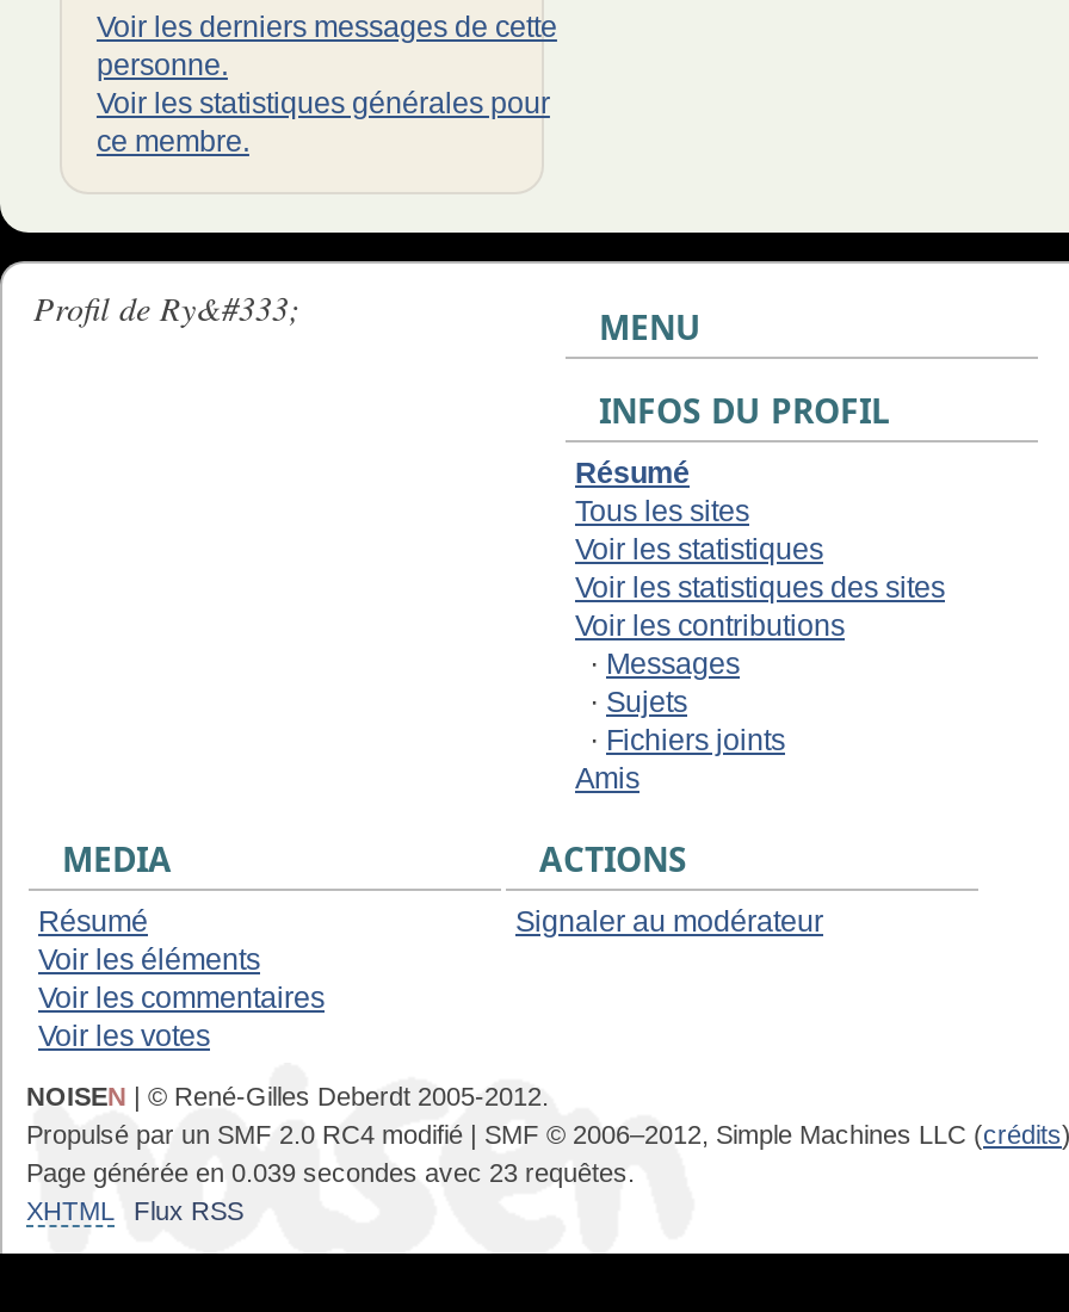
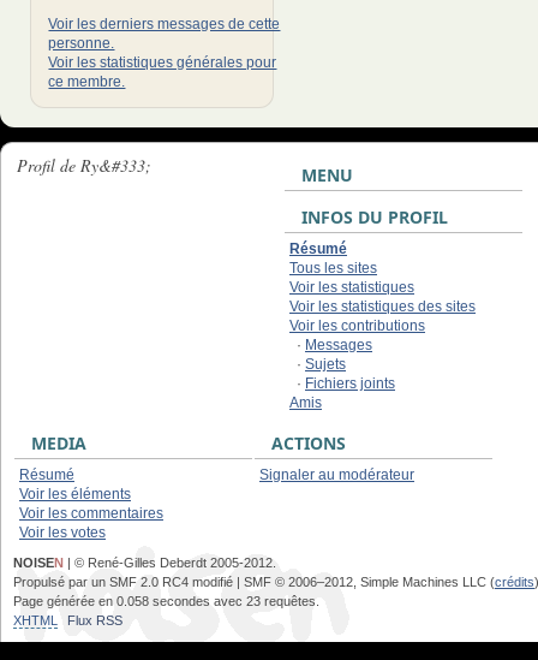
[26,1158,635,1187] Page générée en 0.039 secondes avec 23 requêtes. -> [13,594,319,608] Page générée en 0.058 secondes avec 23 requêtes.

